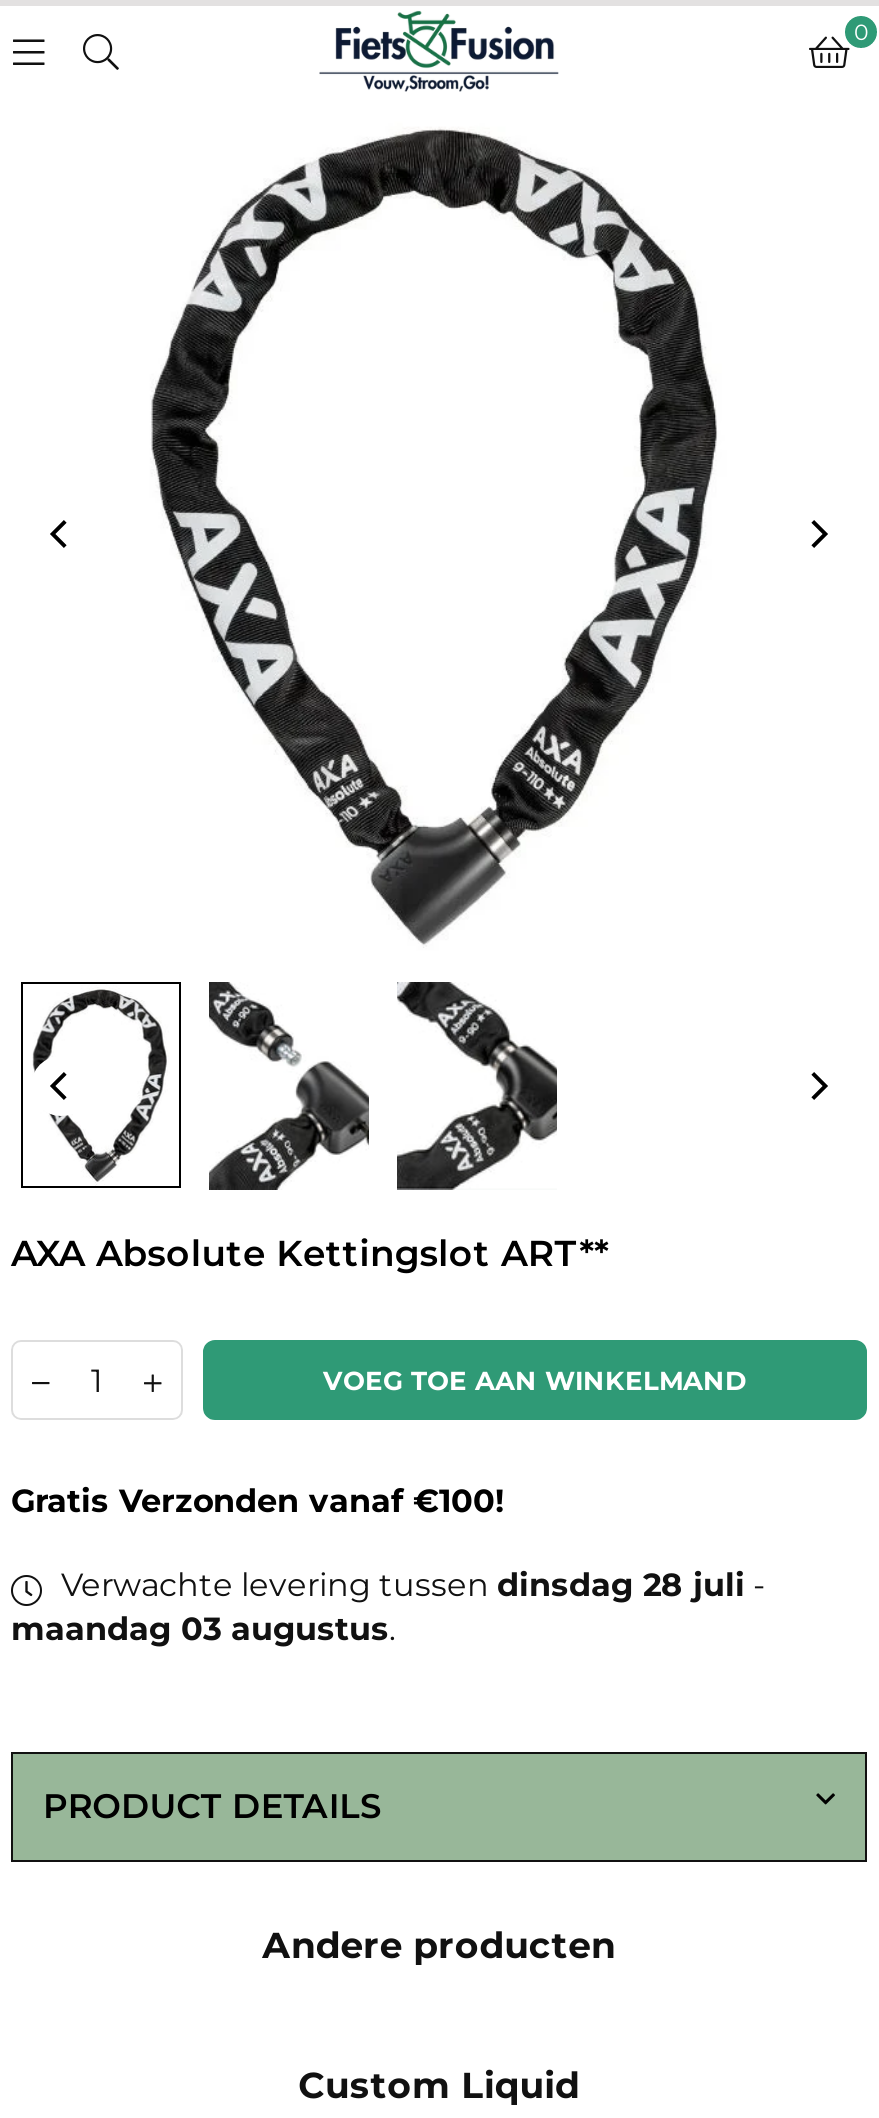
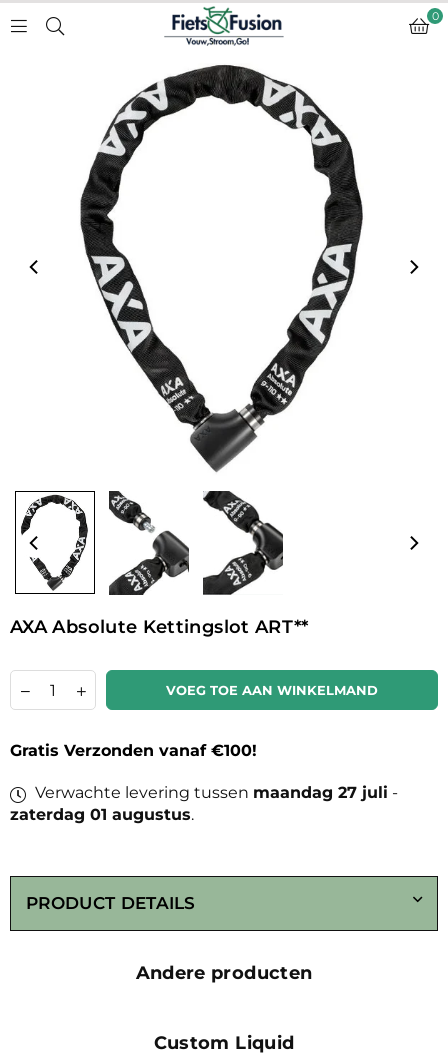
[53,1566,765,1604] Verwachte levering tussen dinsdag 28 juli - -> [31,783,398,802] Verwachte levering tussen maandag 27 juli -
[11,1610,395,1648] maandag 03 augustus. -> [10,805,194,824] zaterdag 01 augustus.

